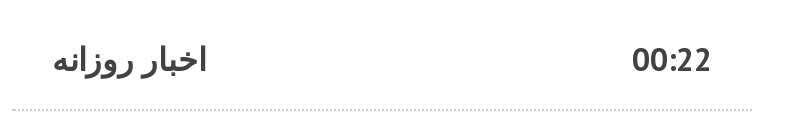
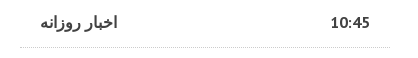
[632,39,712,79] 00:22 -> [330,12,370,32] 10:45

